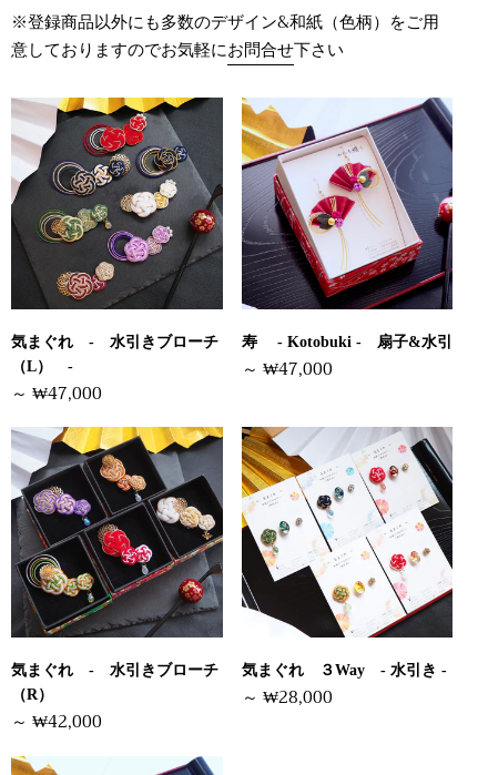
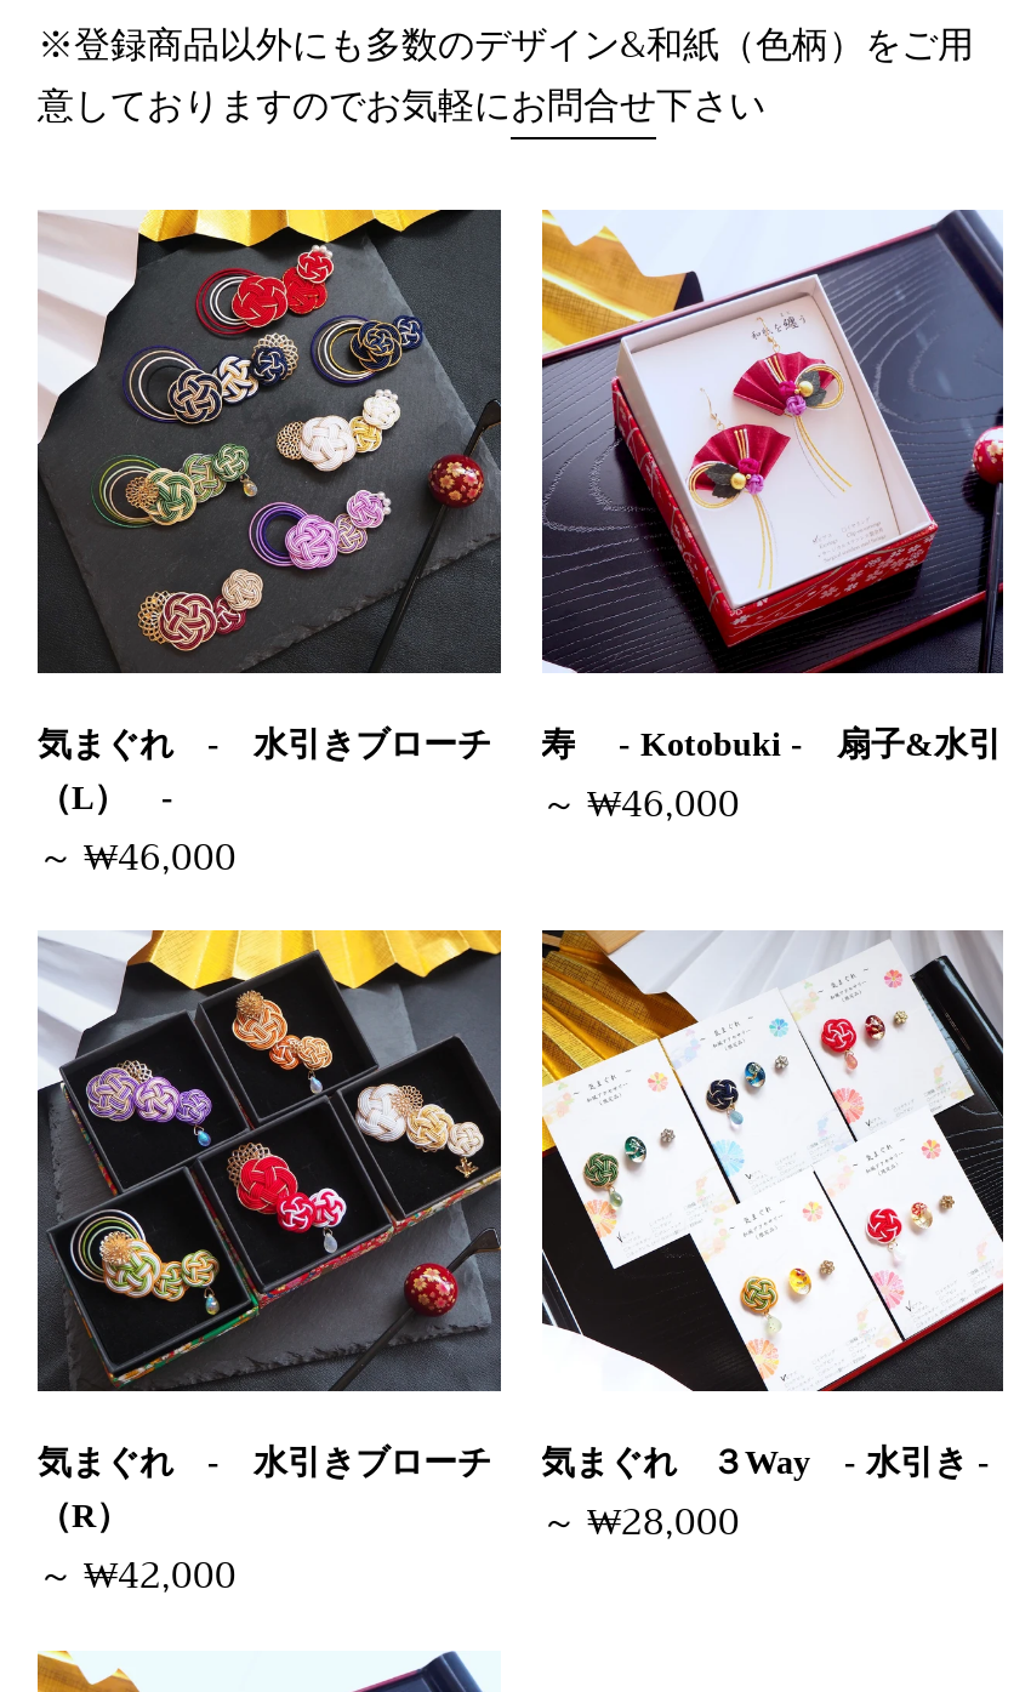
[241,354,332,383] ～₩47,000 -> [541,772,740,835] ～₩46,000
[11,379,102,408] ～₩47,000 -> [38,825,237,888] ～₩46,000

